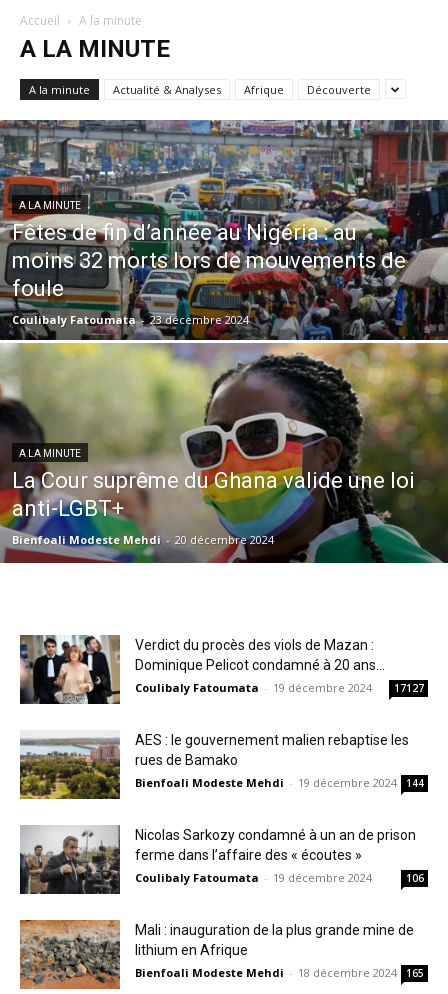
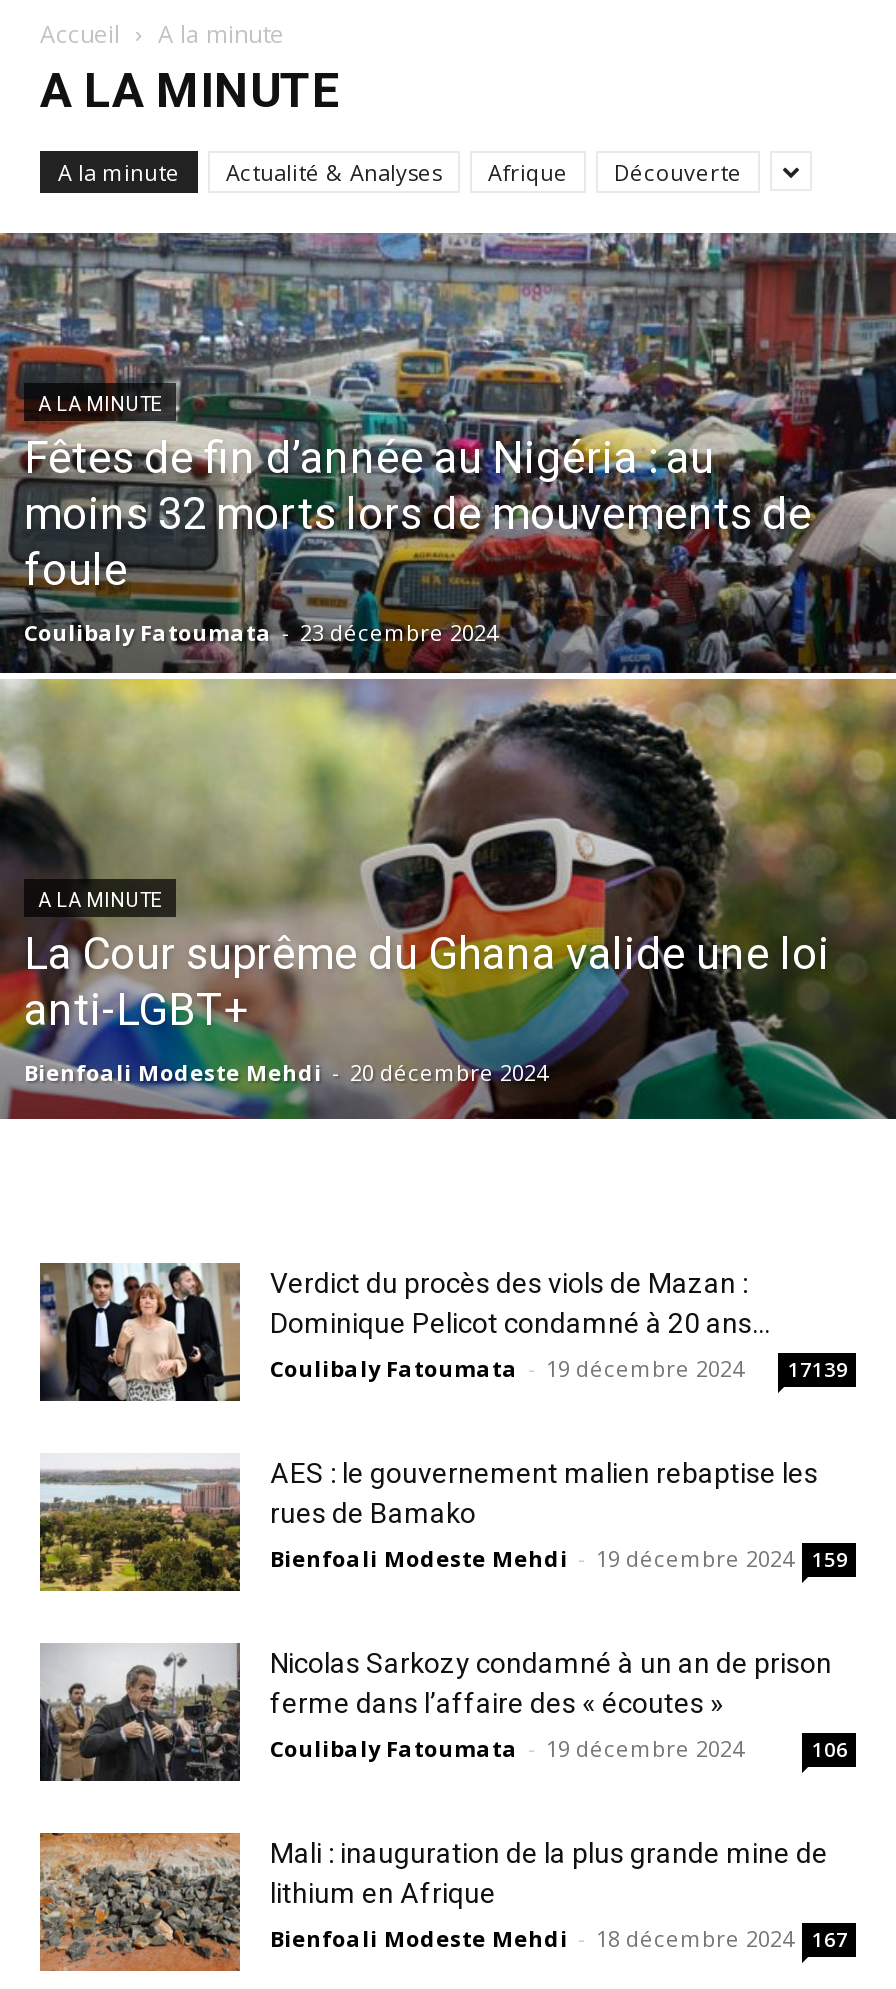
[135,680,424,695] Coulibaly Fatoumata - 19 décembre 2024 17127 -> [270,1353,848,1383] Coulibaly Fatoumata - 19 décembre 2024 17139
[135,775,424,790] Bienfoali Modeste Mehdi - 19 décembre 2024 144 -> [270,1543,848,1573] Bienfoali Modeste Mehdi - 19 décembre 2024 159
[135,965,424,980] Bienfoali Modeste Mehdi - 18 décembre 2024 165 -> [270,1923,848,1953] Bienfoali Modeste Mehdi - 18 décembre 2024 167

